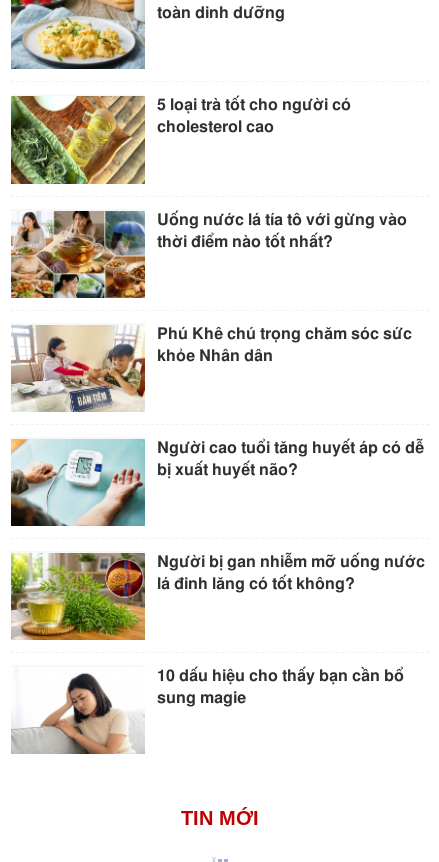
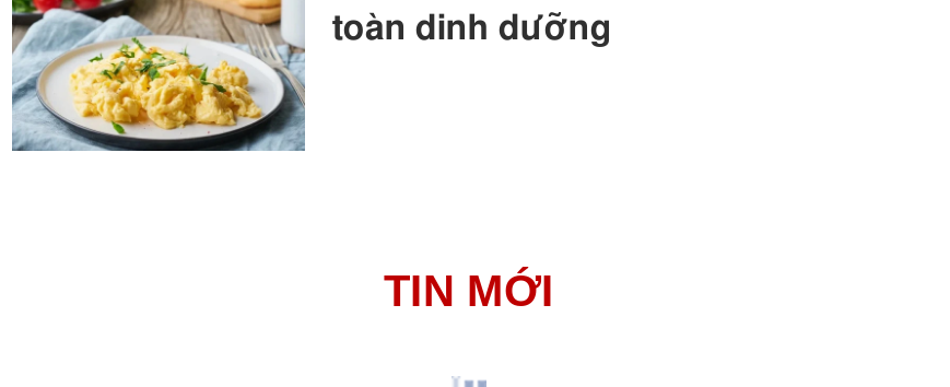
[10,95,351,185] [image] | 5 loại trà tốt cho người có | cholesterol cao -> none
[10,210,407,299] [image] | Uống nước lá tía tô với gừng vào | thời điểm nào tốt nhất? -> none
[10,324,412,413] [image] | Phú Khê chú trọng chăm sóc sức | khỏe Nhân dân -> none
[10,438,424,527] [image] | Người cao tuổi tăng huyết áp có dễ | bị xuất huyết não? -> none
[10,552,425,641] [image] | Người bị gan nhiễm mỡ uống nước | lá đinh lăng có tốt không? -> none
[12,668,404,755] [image] | 10 dấu hiệu cho thấy bạn cần bổ | sung magie -> none

